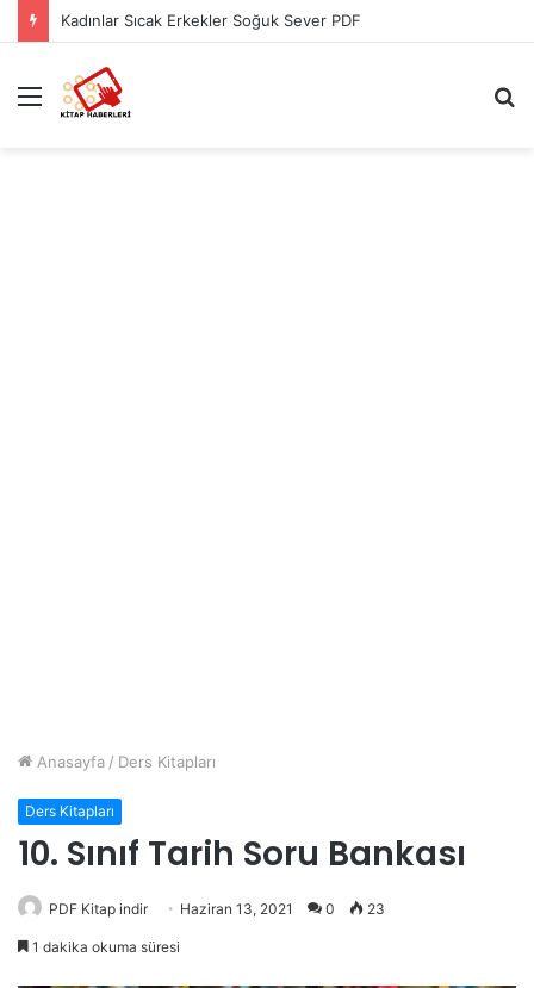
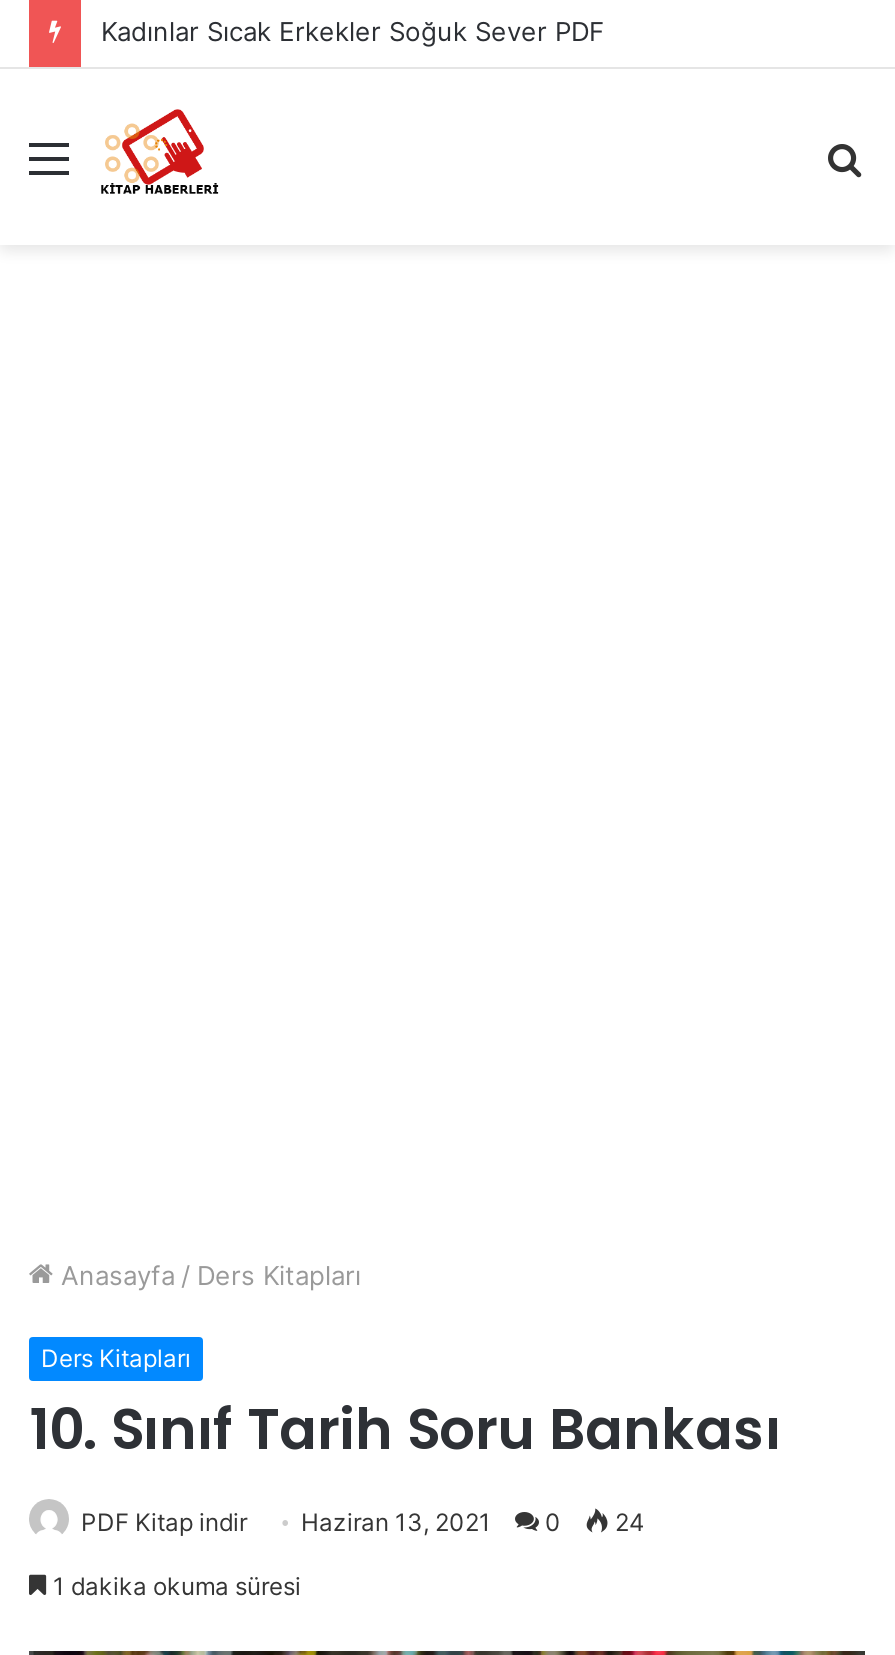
[49,900,385,918] PDF Kitap indir Haziran 13, 2021 0 23 -> [81,1507,645,1537] PDF Kitap indir Haziran 13, 2021 0 24

